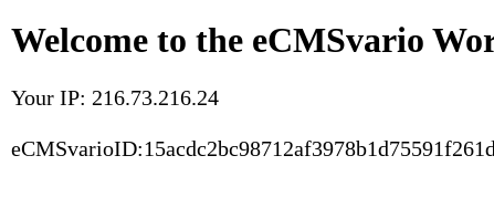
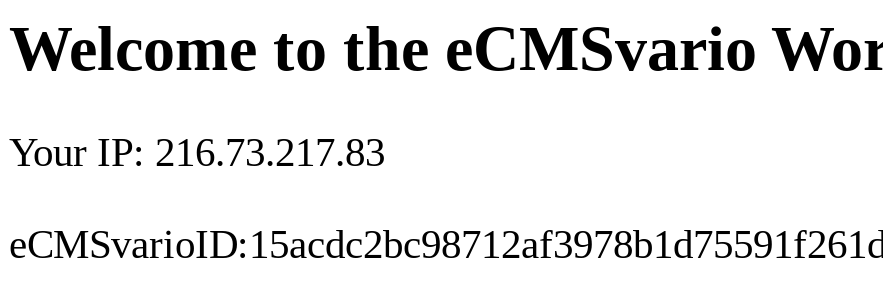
[11,85,219,109] Your IP: 216.73.216.24 -> [9,130,385,174] Your IP: 216.73.217.83

